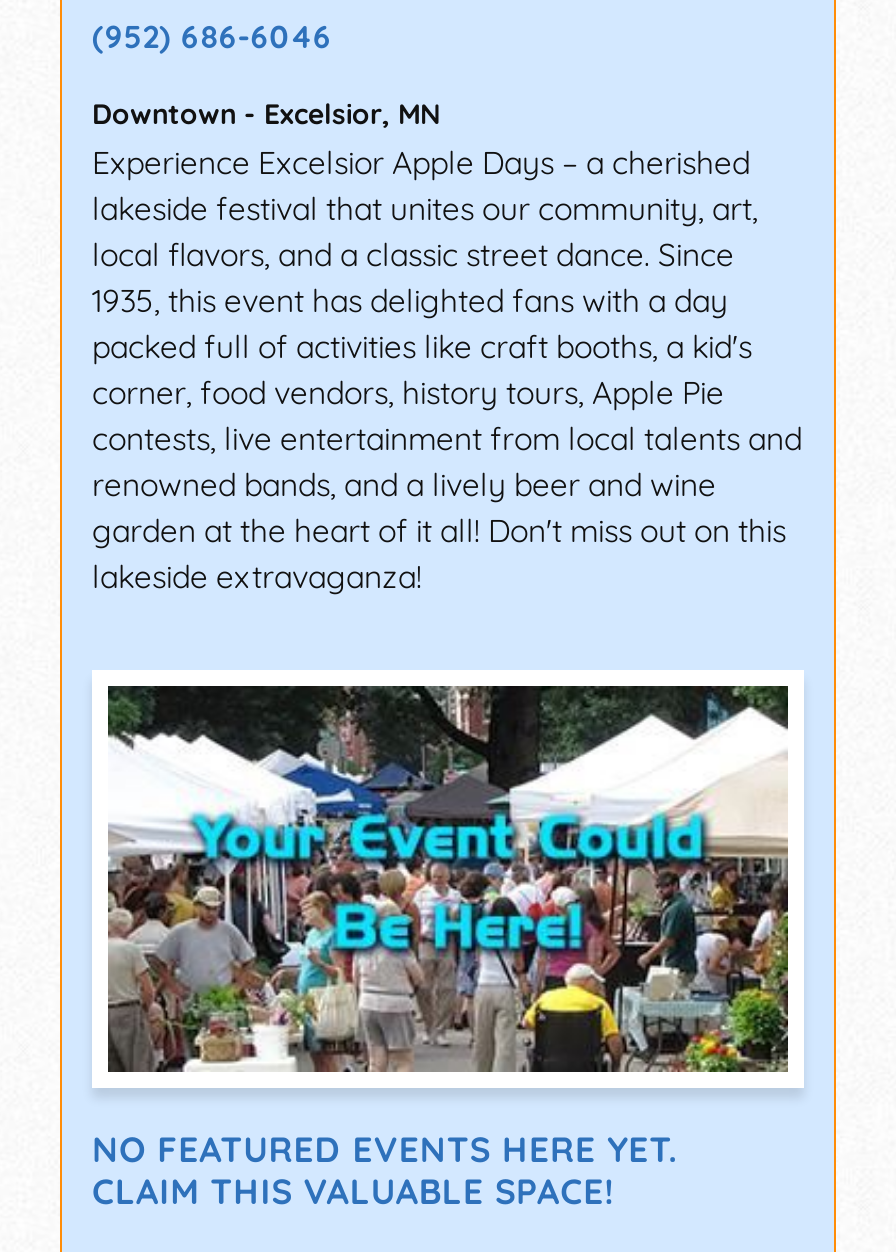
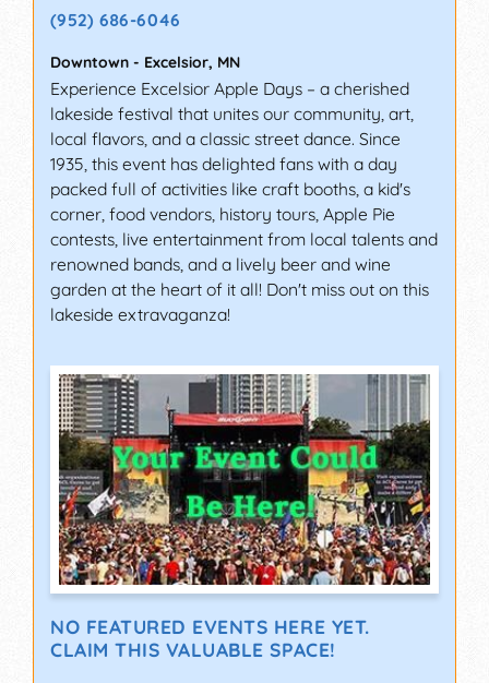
[106,684,790,1074] [image] -> [58,373,431,586] [image]

